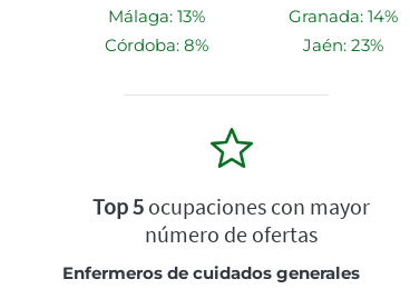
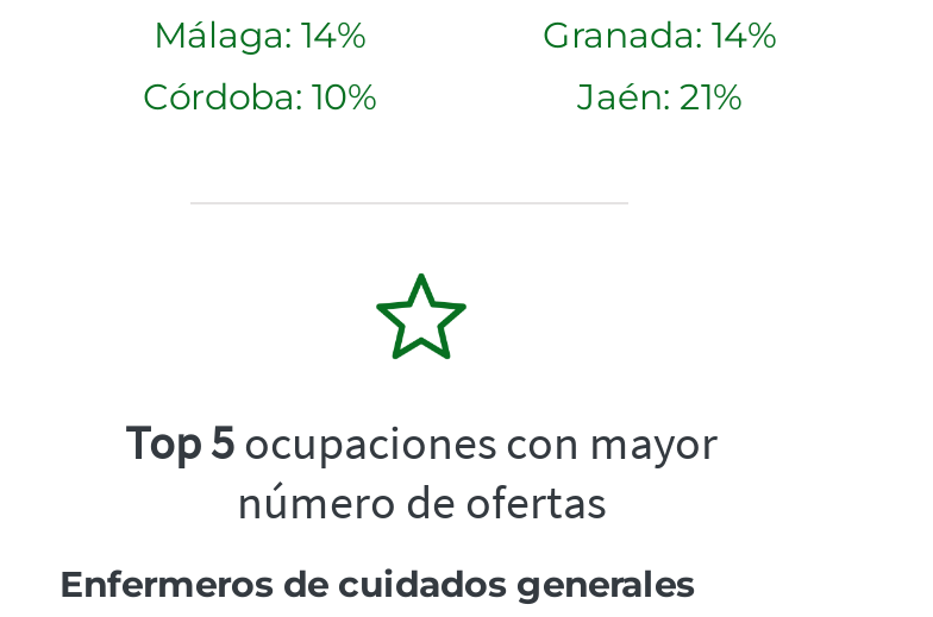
[108,5,204,26] Málaga: 13% -> [154,11,365,57] Málaga: 14%
[104,34,208,55] Córdoba: 8% -> [143,73,376,118] Córdoba: 10%
[303,34,383,55] Jaén: 23% -> [577,73,741,118] Jaén: 21%

